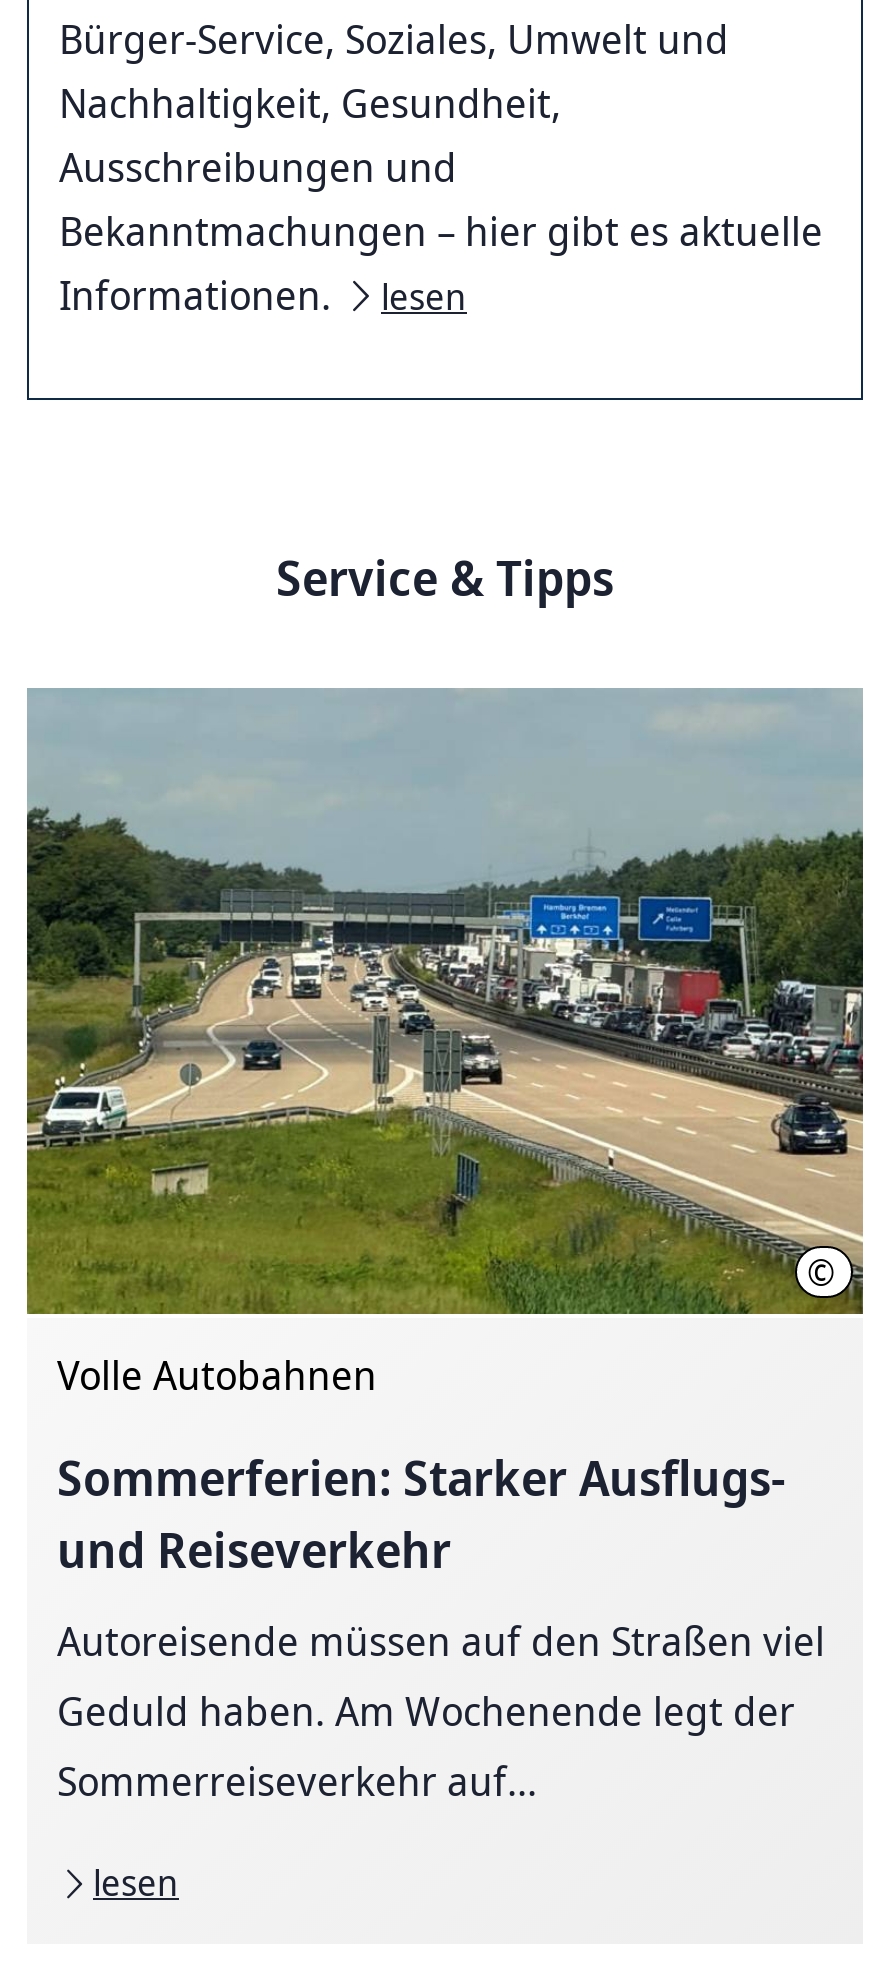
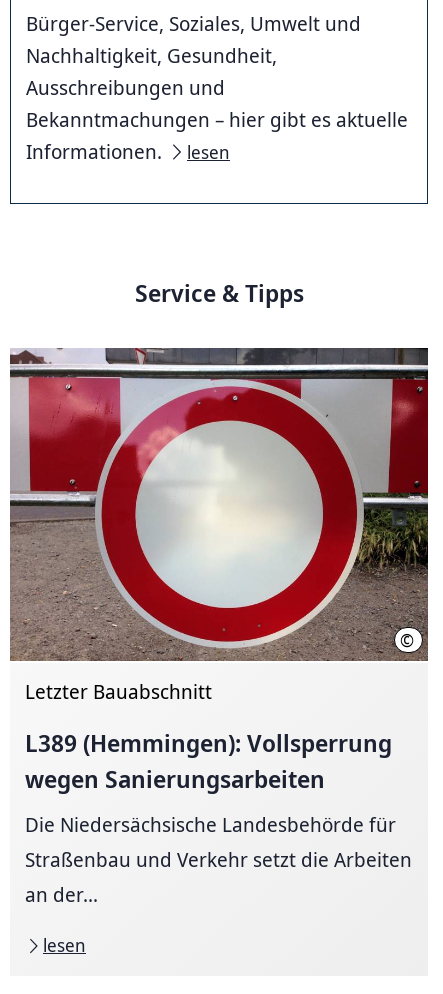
[25,688,865,1403] [image] | Volle Autobahnen -> [10,347,429,705] [image] | Letzter Bauabschnitt
[57,1445,785,1583] Sommerferien: Starker Ausflugs- | und Reiseverkehr -> [25,726,392,795] L389 (Hemmingen): Vollsperrung | wegen Sanierungsarbeiten
[57,1615,825,1809] Autoreisende müssen auf den Straßen viel | Geduld haben. Am Wochenende legt der | Sommerreiseverkehr auf... -> [25,811,412,908] Die Niedersächsische Landesbehörde für | Straßenbau und Verkehr setzt die Arbeiten | an der...

